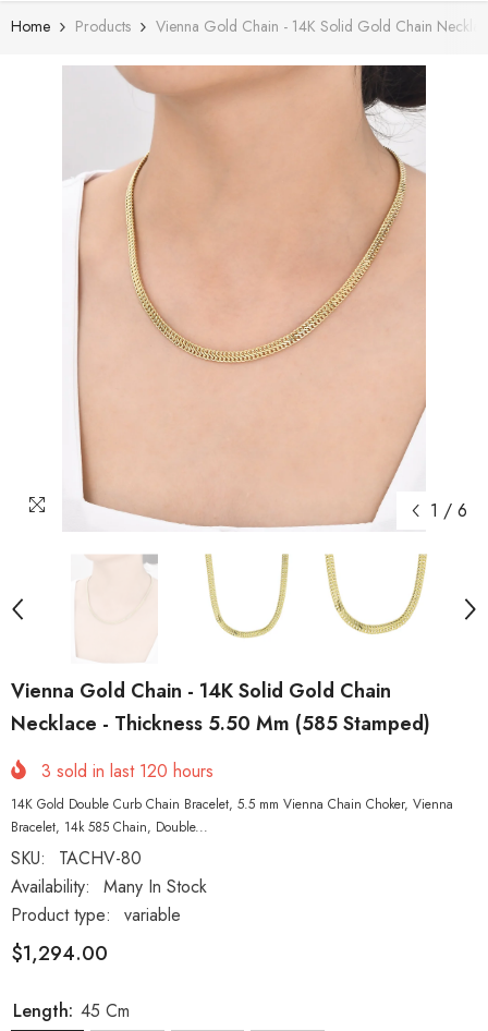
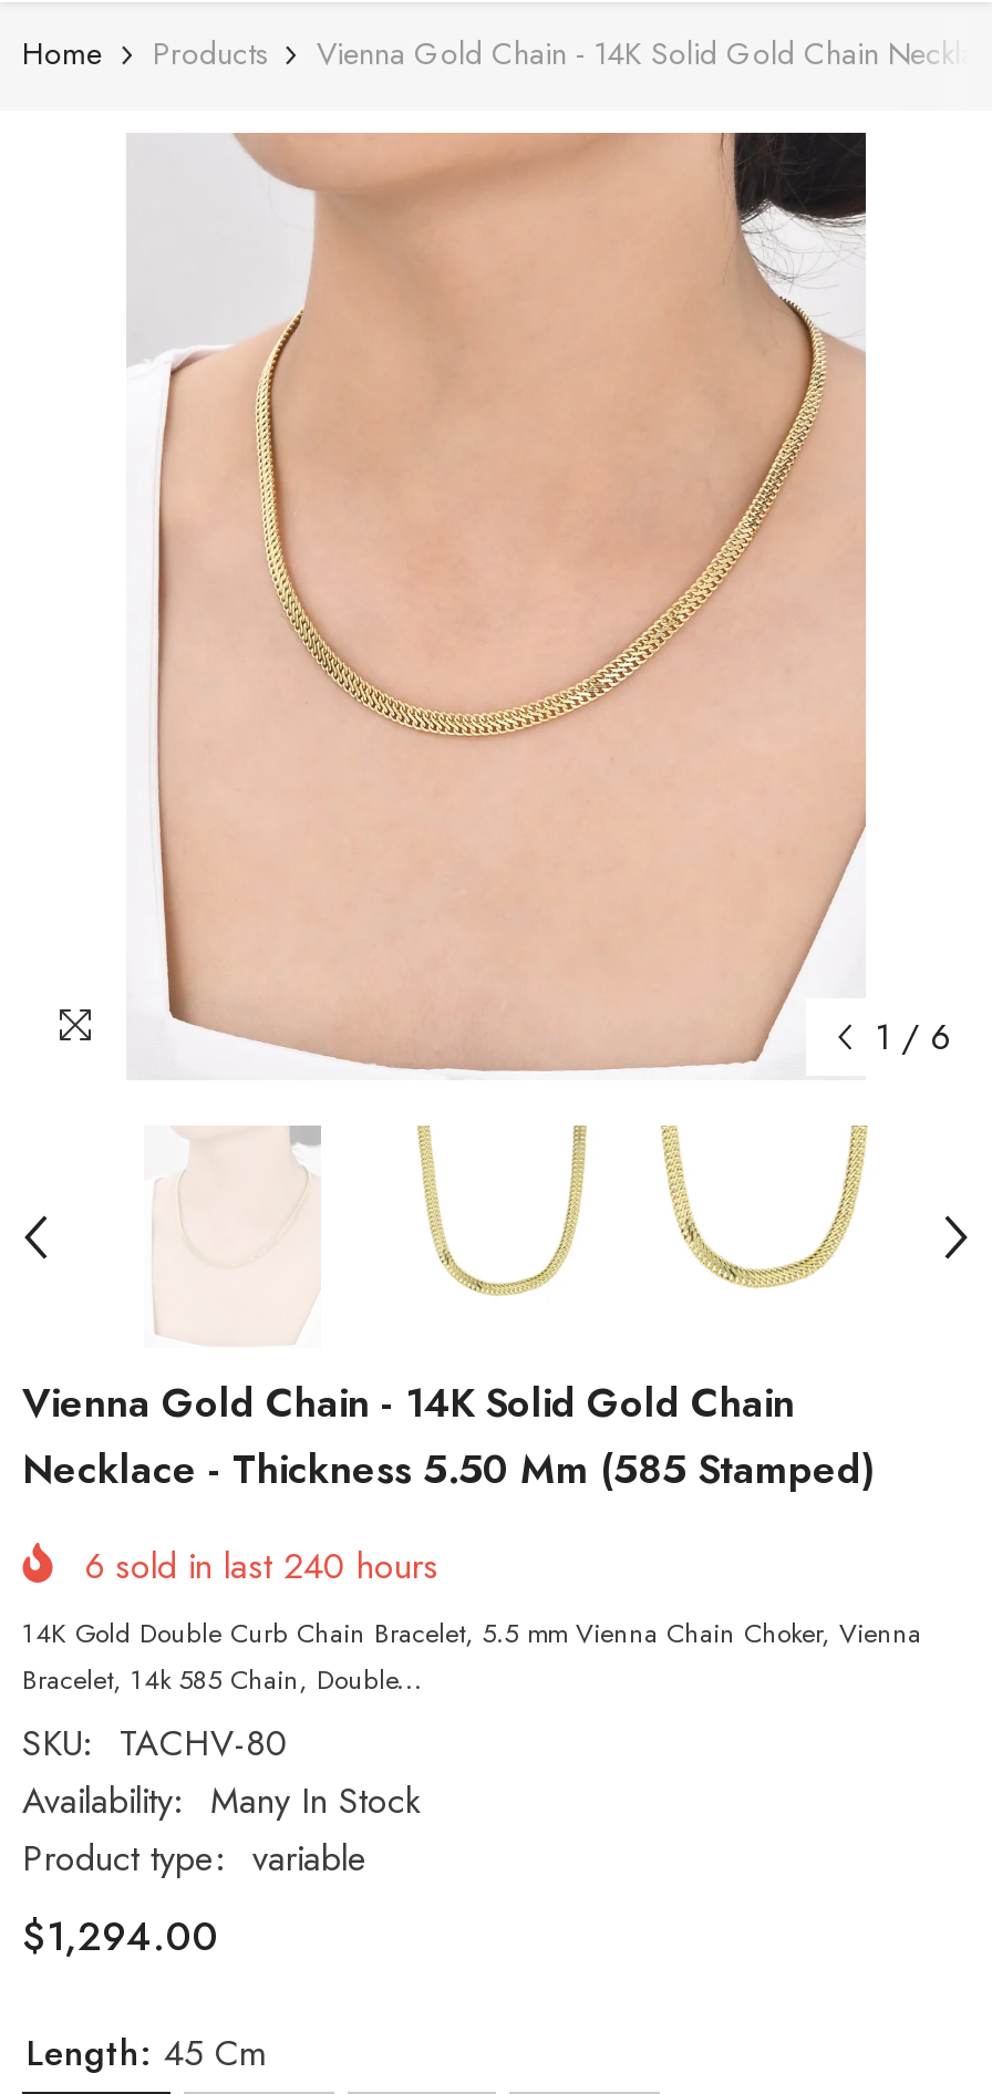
[41,759,213,784] 3 sold in last 120 hours -> [84,1541,438,1592] 6 sold in last 240 hours

